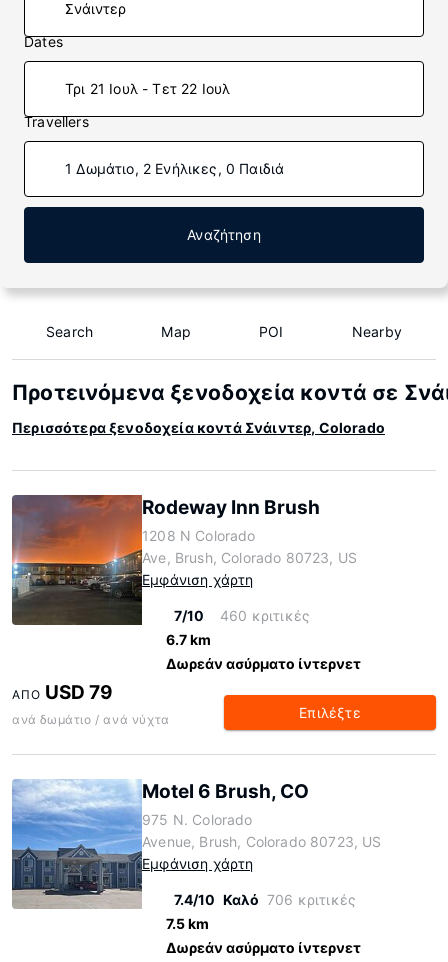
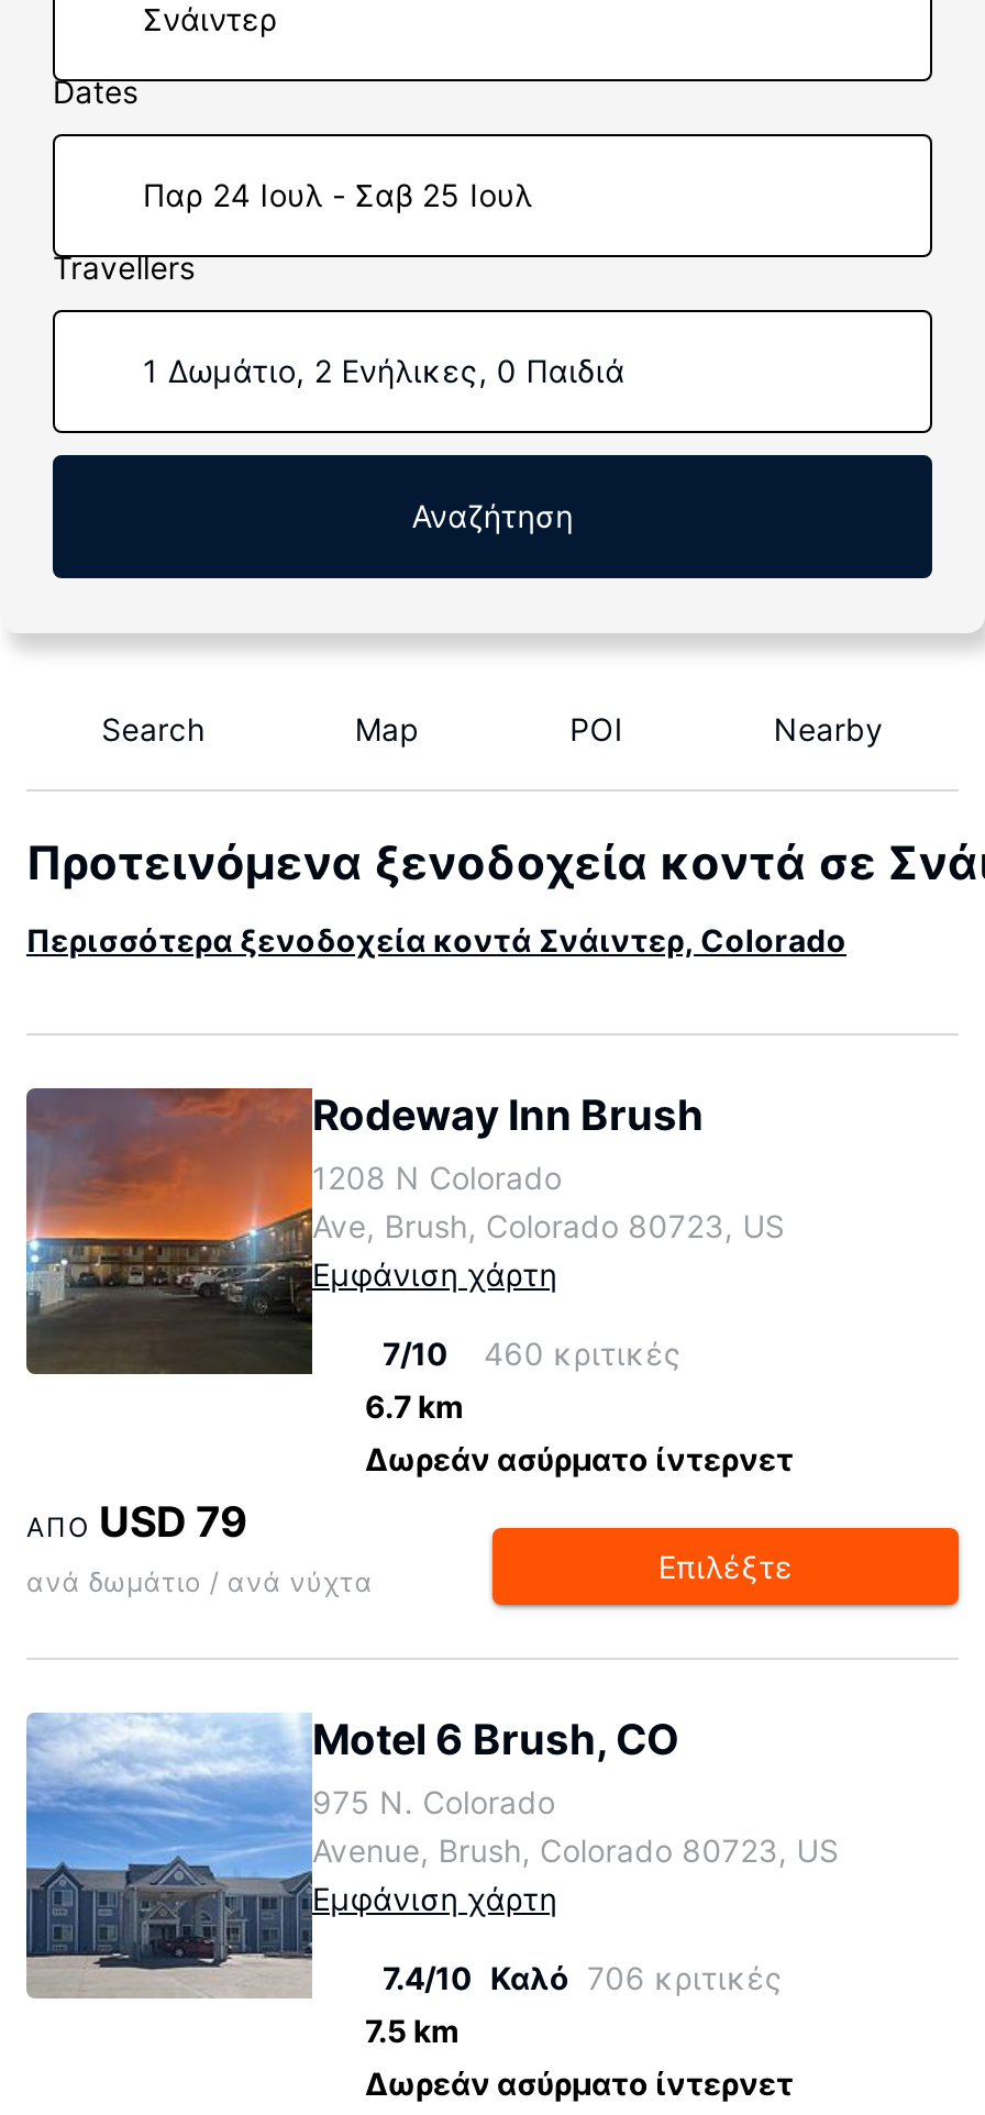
[65,80,230,97] Τρι 21 Ιουλ - Τετ 22 Ιουλ -> [143,176,533,213] Παρ 24 Ιουλ - Σαβ 25 Ιουλ

